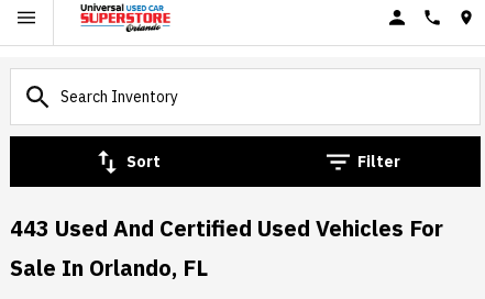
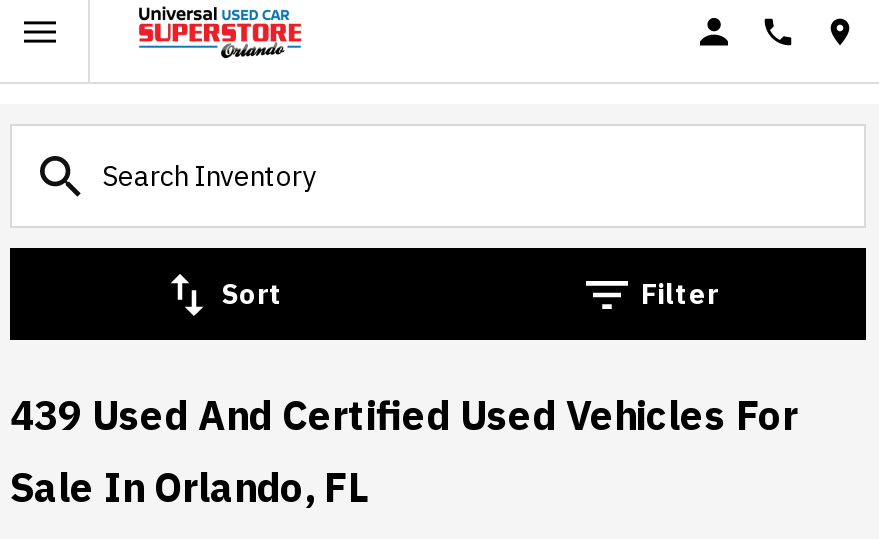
[10,213,443,243] 443 Used And Certified Used Vehicles For -> [10,388,798,442] 439 Used And Certified Used Vehicles For

